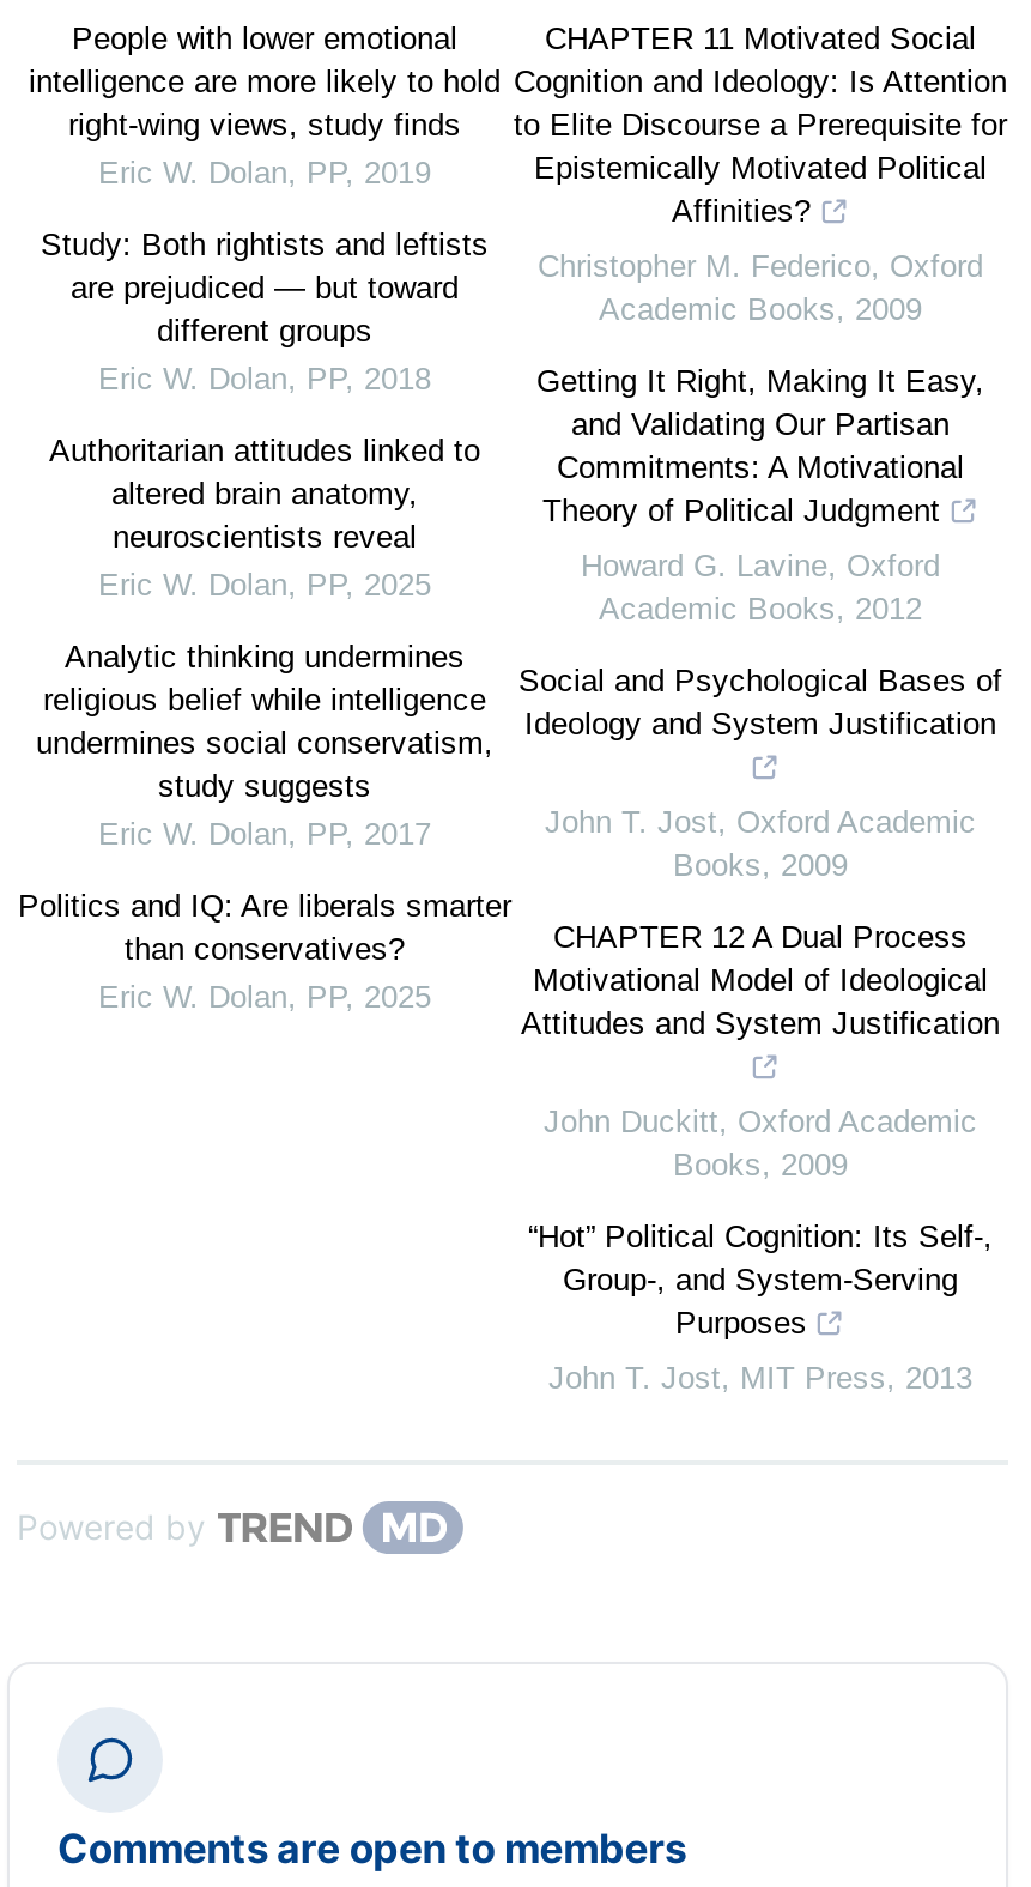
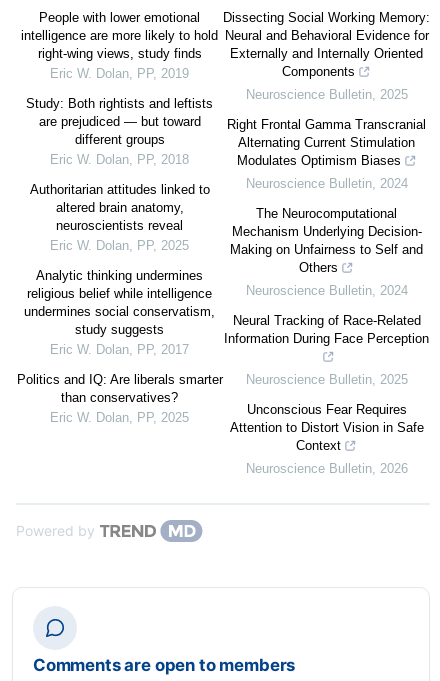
[514,22,1007,230] CHAPTER 11 Motivated Social | Cognition and Ideology: Is Attention | to Elite Discourse a Prerequisite for | Epistemically Motivated Political | Affinities? -> [223,10,430,79] Dissecting Social Working Memory: | Neural and Behavioral Evidence for | Externally and Internally Oriented | Components
[538,249,983,328] Christopher M. Federico, Oxford | Academic Books, 2009 -> [245,87,407,102] Neuroscience Bulletin, 2025
[536,364,984,530] Getting It Right, Making It Easy, | and Validating Our Partisan | Commitments: A Motivational | Theory of Political Judgment -> [227,117,426,168] Right Frontal Gamma Transcranial | Alternating Current Stimulation | Modulates Optimism Biases
[581,549,940,628] Howard G. Lavine, Oxford | Academic Books, 2012 -> [245,176,407,191] Neuroscience Bulletin, 2024
[518,664,1002,743] Social and Psychological Bases of | Ideology and System Justification -> [230,206,423,275] The Neurocomputational | Mechanism Underlying Decision- | Making on Unfairness to Self and | Others
[545,805,976,884] John T. Jost, Oxford Academic | Books, 2009 -> [245,283,407,298] Neuroscience Bulletin, 2024
[521,920,1000,1042] CHAPTER 12 A Dual Process | Motivational Model of Ideological | Attitudes and System Justification -> [224,313,429,346] Neural Tracking of Race-Related | Information During Face Perception
[544,1105,977,1184] John Duckitt, Oxford Academic | Books, 2009 -> [245,372,407,387] Neuroscience Bulletin, 2025
[528,1220,993,1342] “Hot” Political Cognition: Its Self-, | Group-, and System-Serving | Purposes -> [229,402,423,453] Unconscious Fear Requires | Attention to Distort Vision in Safe | Context
[548,1361,972,1397] John T. Jost, MIT Press, 2013 -> [245,461,407,476] Neuroscience Bulletin, 2026

